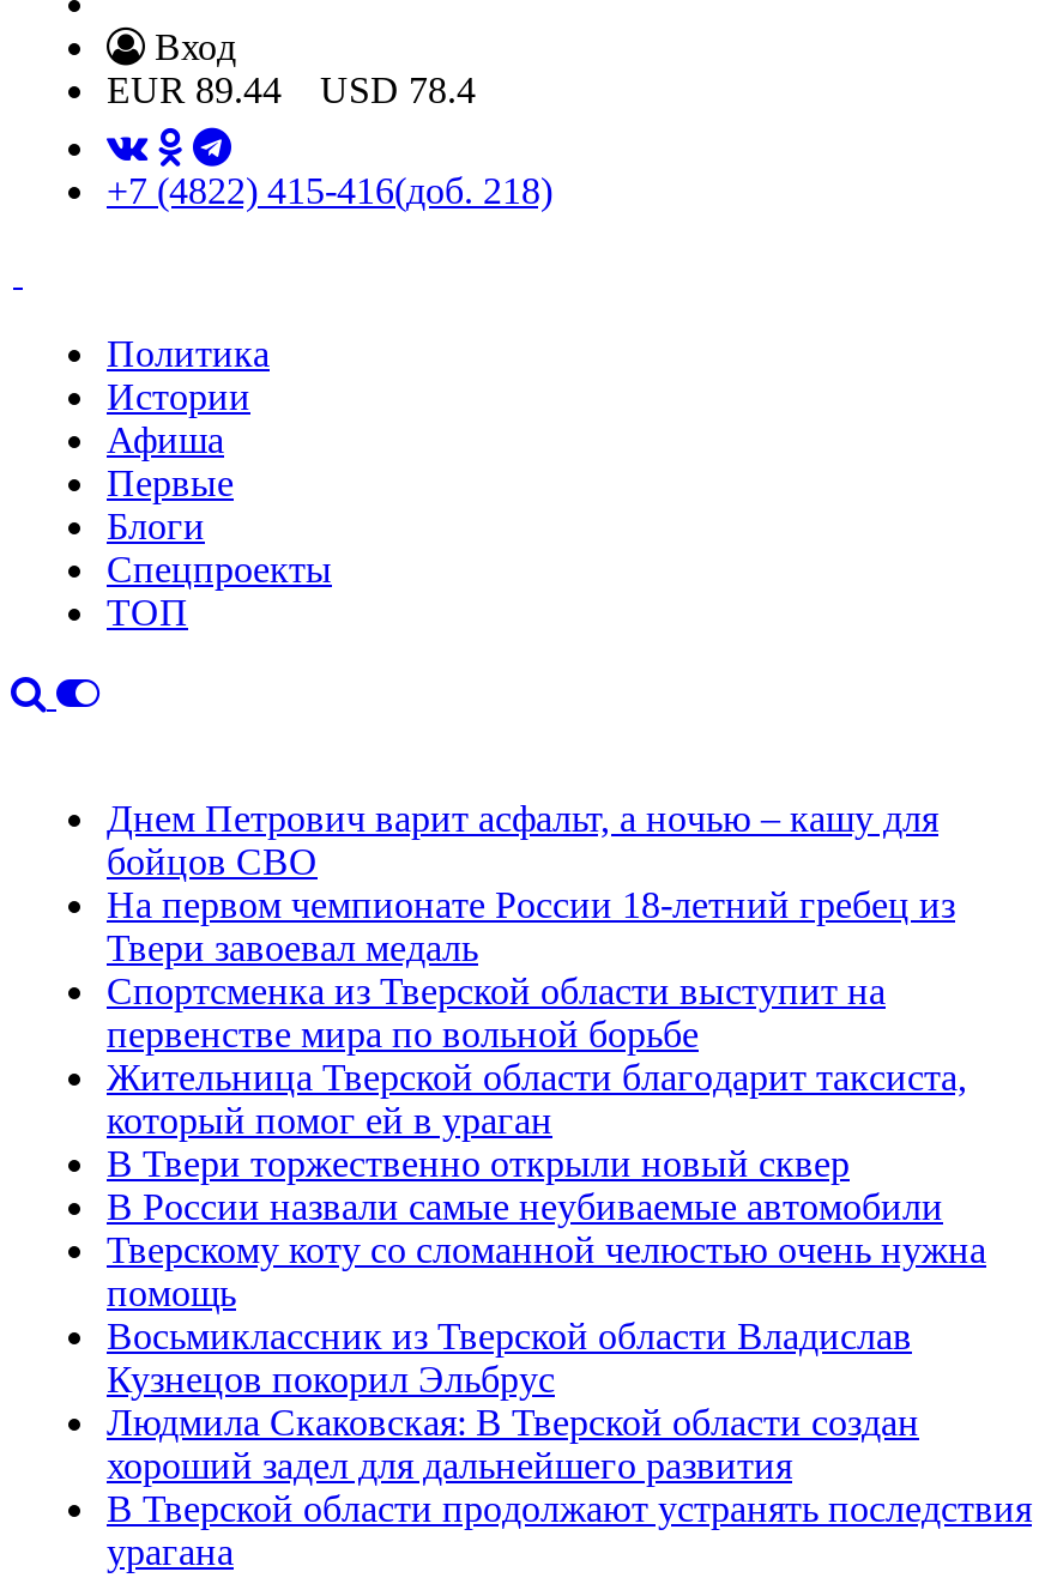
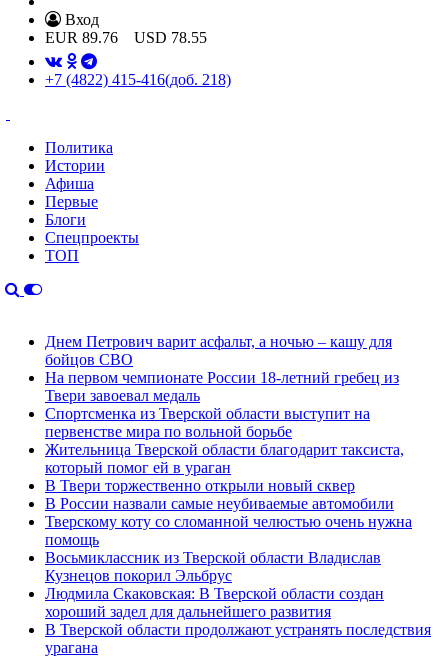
[107,69,476,110] EUR 89.44 USD 78.4 -> [45,29,207,46] EUR 89.76 USD 78.55

